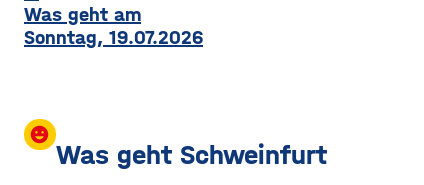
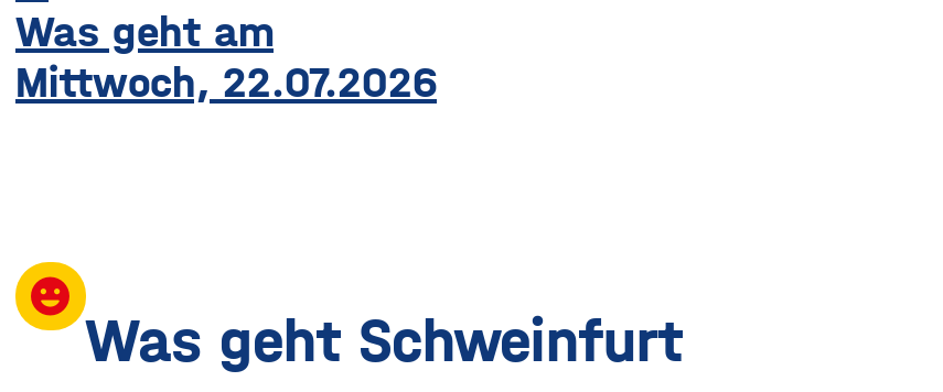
[24,26,203,49] Sonntag, 19.07.2026 -> [15,56,437,107] Mittwoch, 22.07.2026

